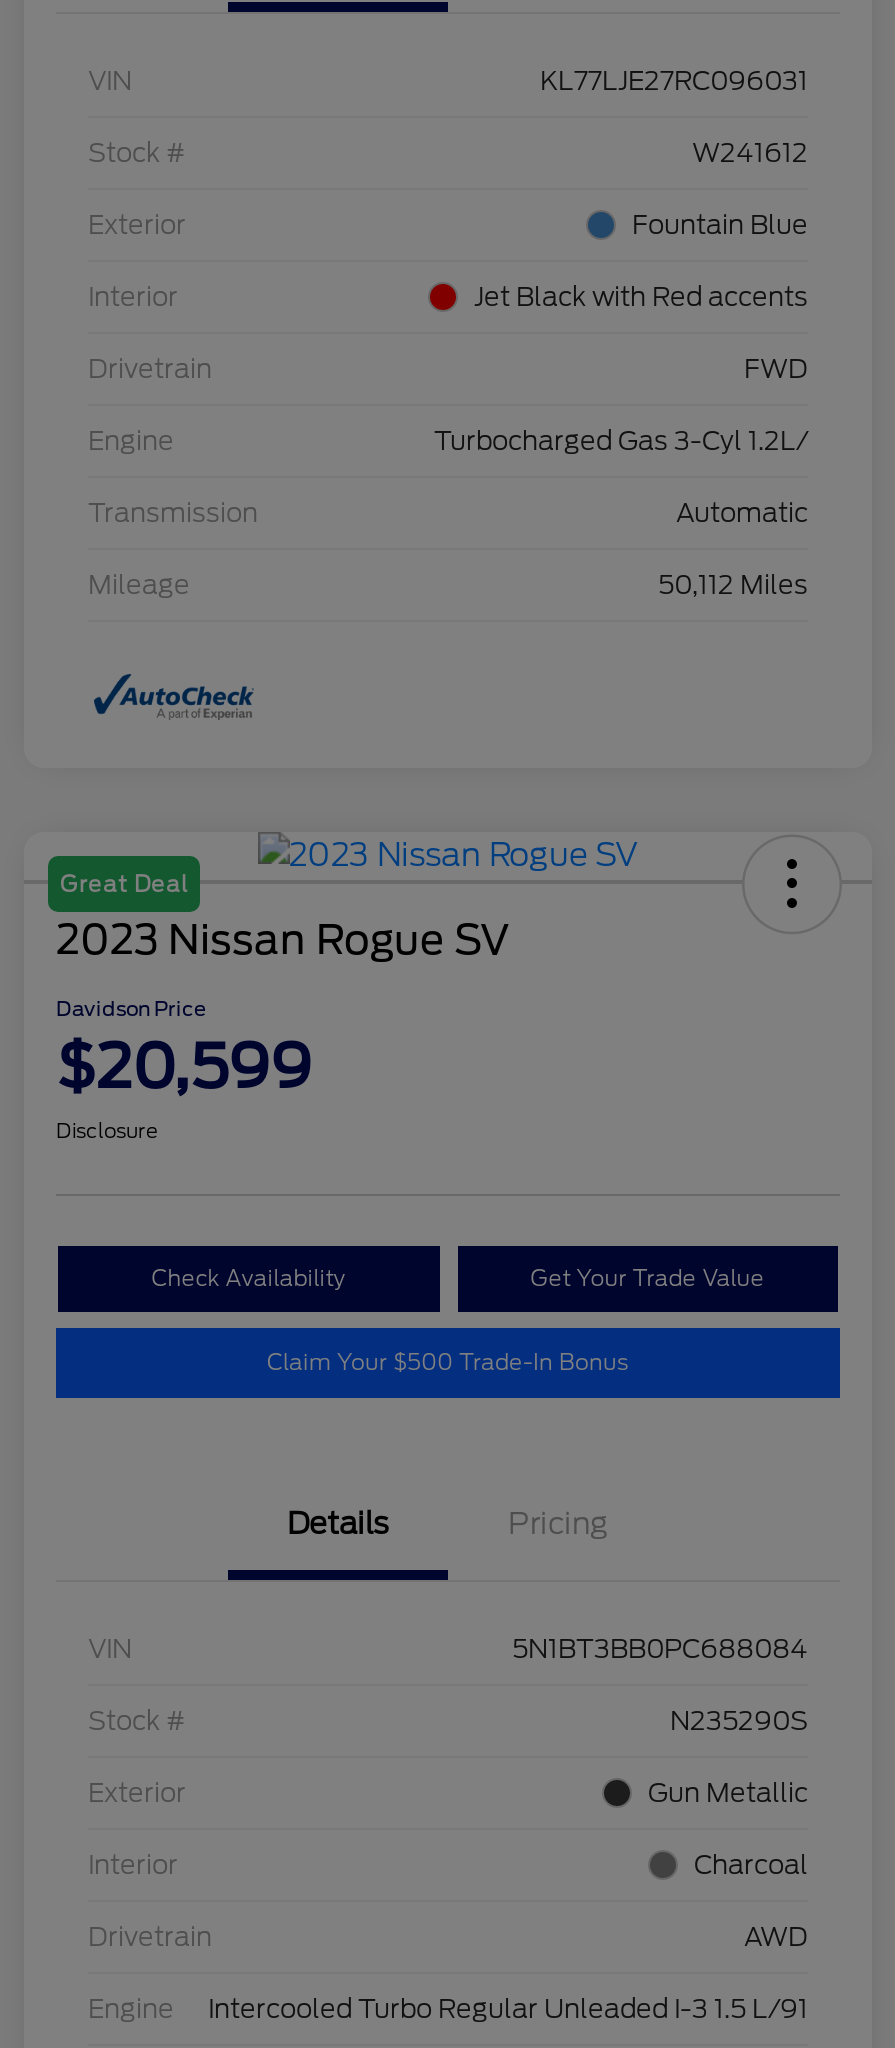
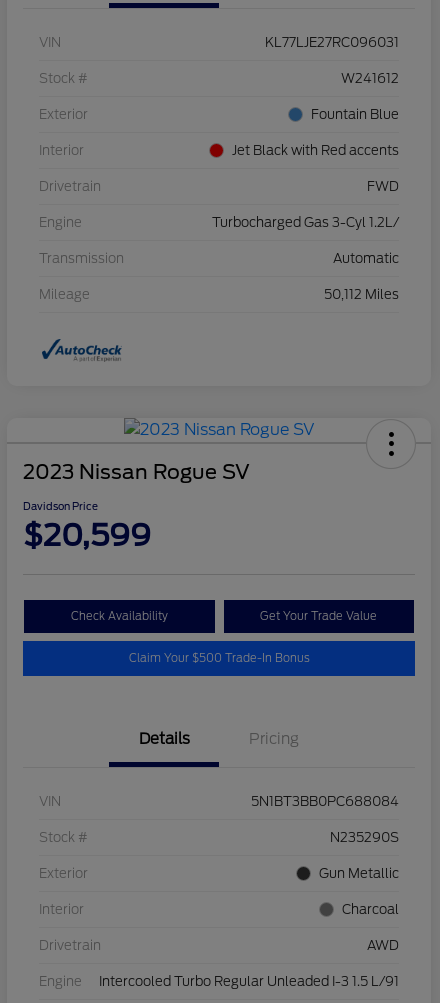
[60,871,188,899] Great Deal -> none
[56,1119,158,1143] Disclosure -> none

